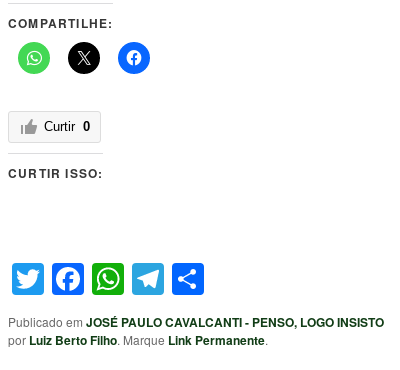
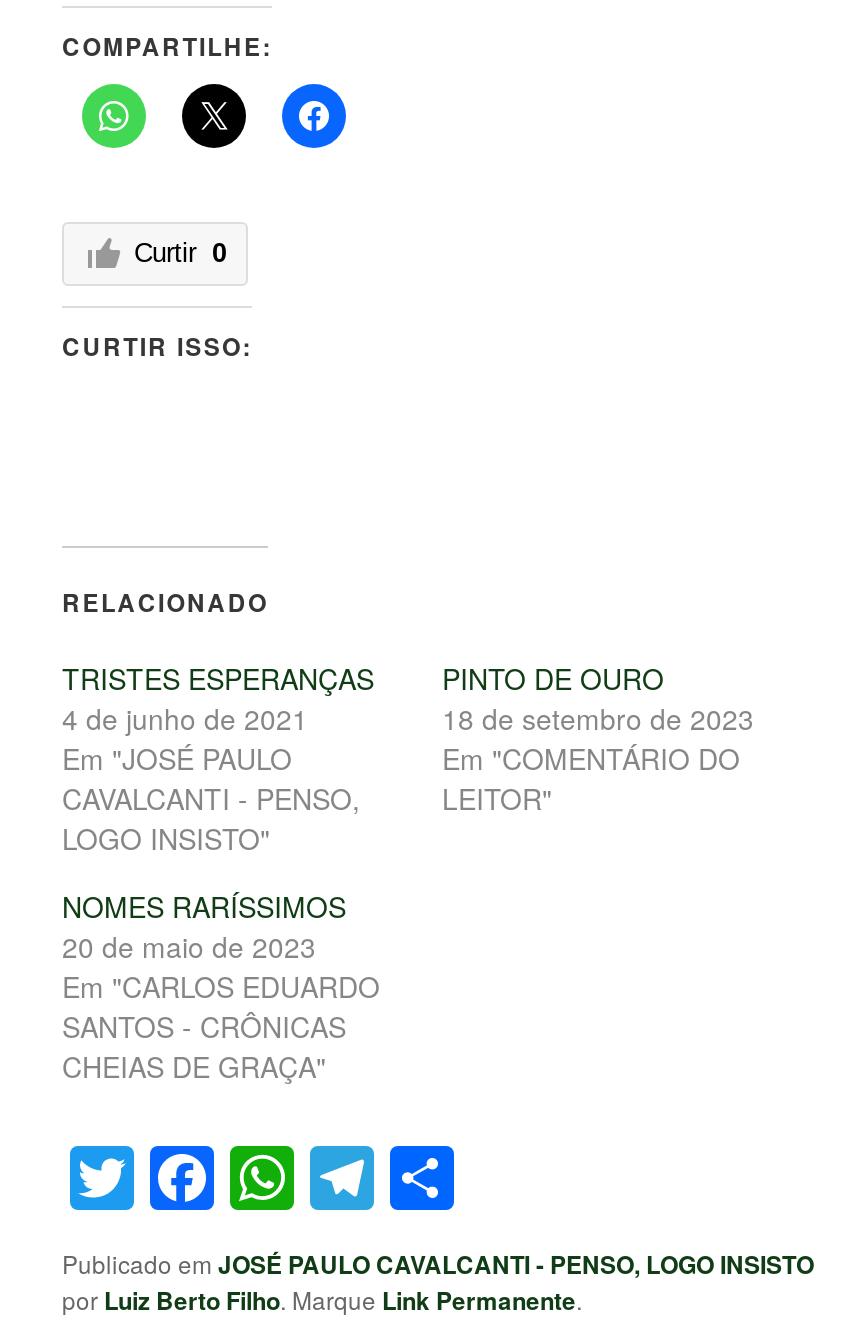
none -> [62,583,374,857] RELACIONADO | TRISTES ESPERANÇAS | 4 de junho de 2021 | Em "JOSÉ PAULO | CAVALCANTI - PENSO, | LOGO INSISTO"
none -> [62,657,754,1085] PINTO DE OURO | 18 de setembro de 2023 | Em "COMENTÁRIO DO | LEITOR" | NOMES RARÍSSIMOS | 20 de maio de 2023 | Em "CARLOS EDUARDO | SANTOS - CRÔNICAS | CHEIAS DE GRAÇA"

